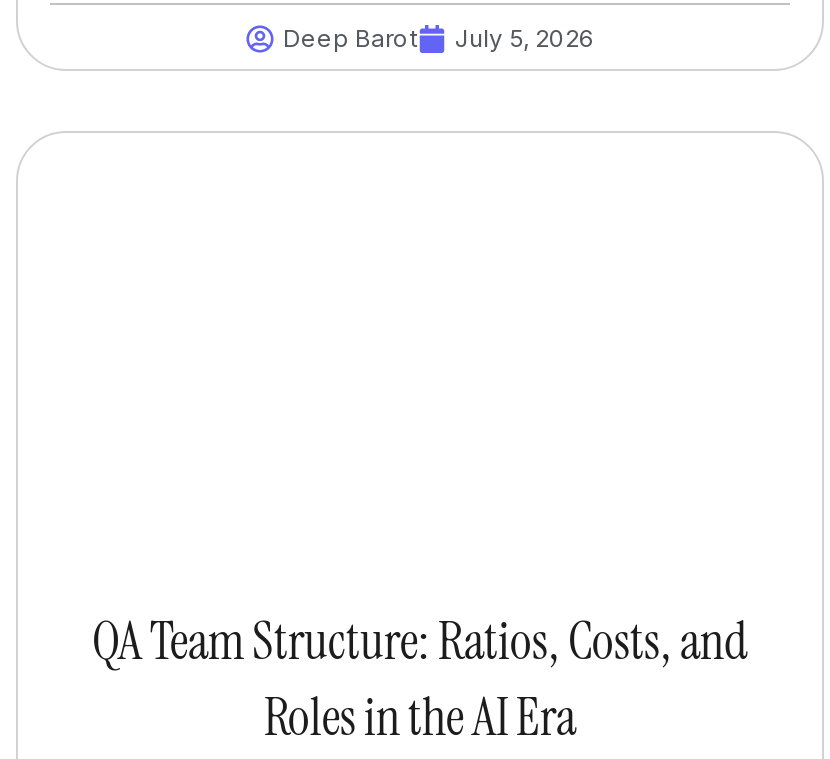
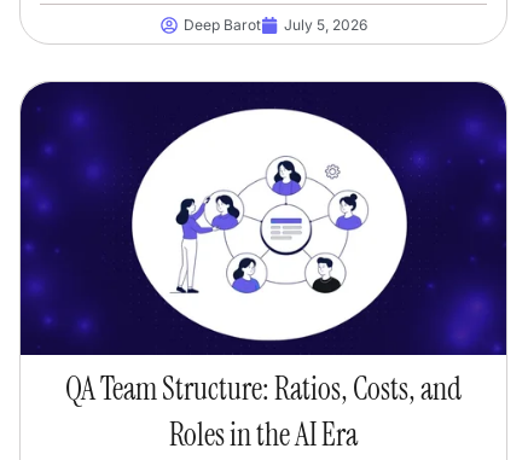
none -> [19,81,507,356] [image]

